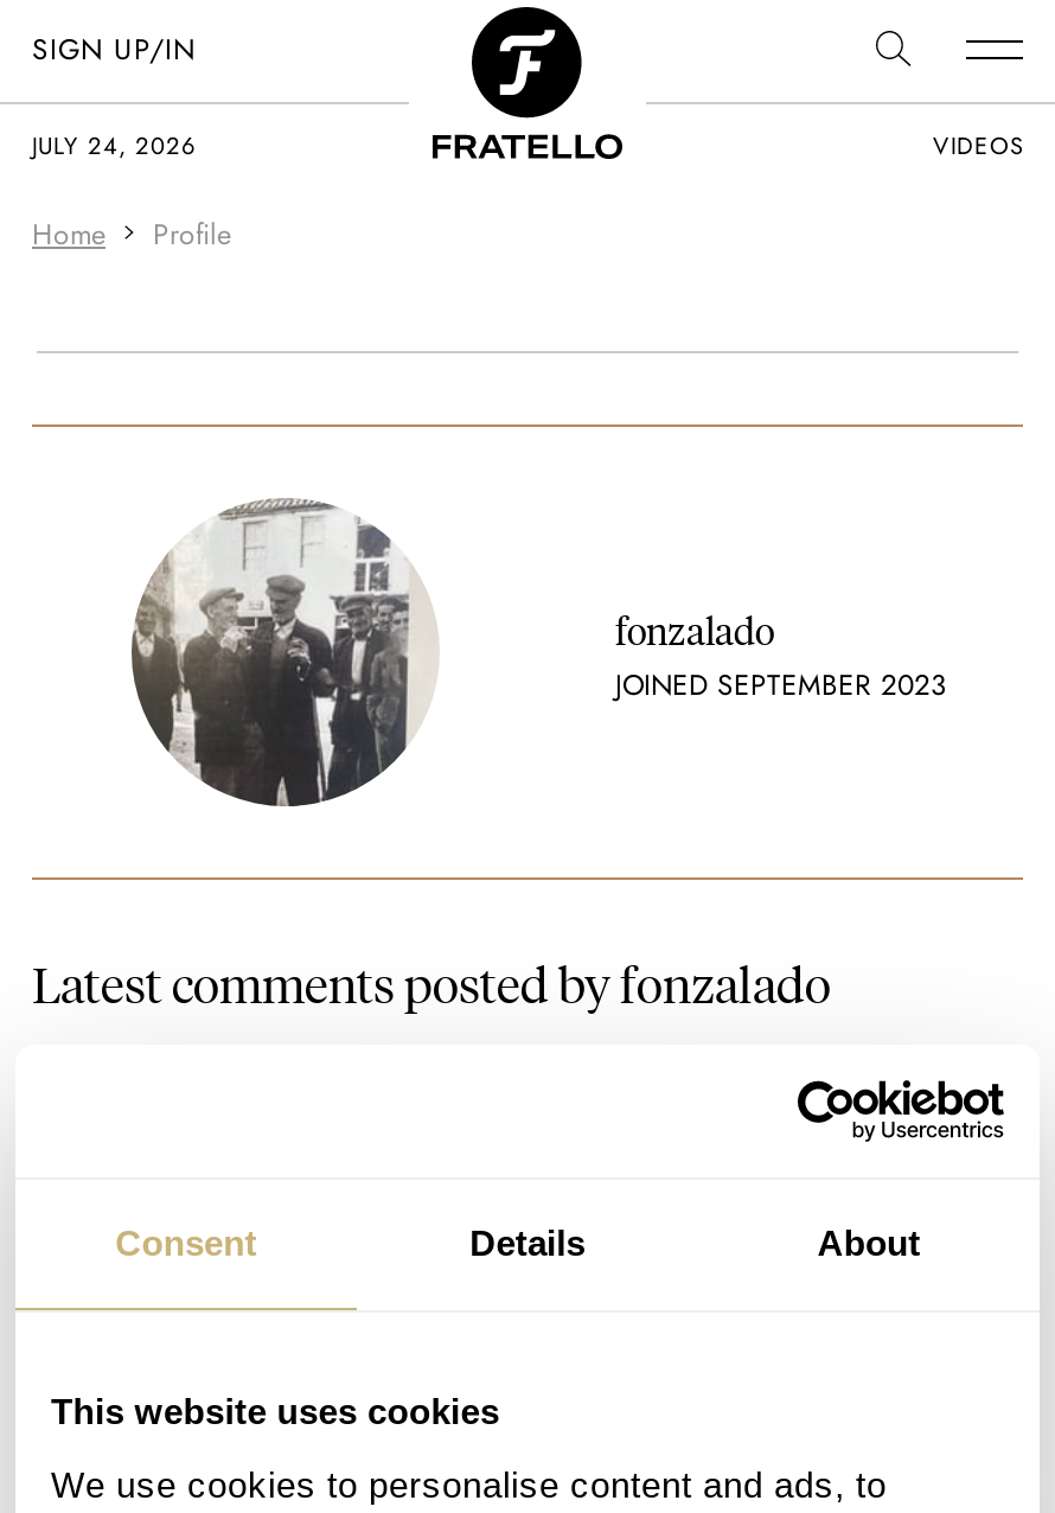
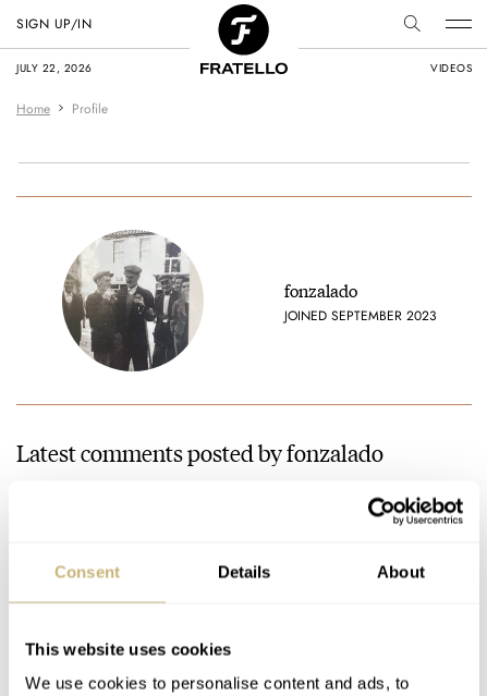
[32,128,197,164] JULY 24, 2026 -> [16,60,92,76] JULY 22, 2026

